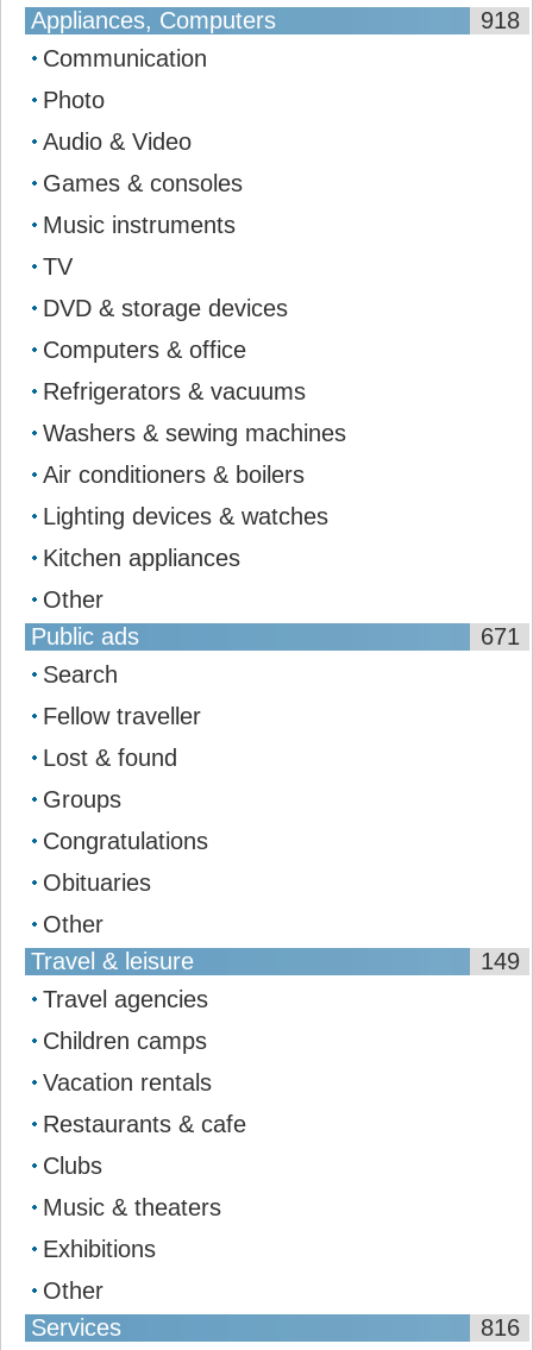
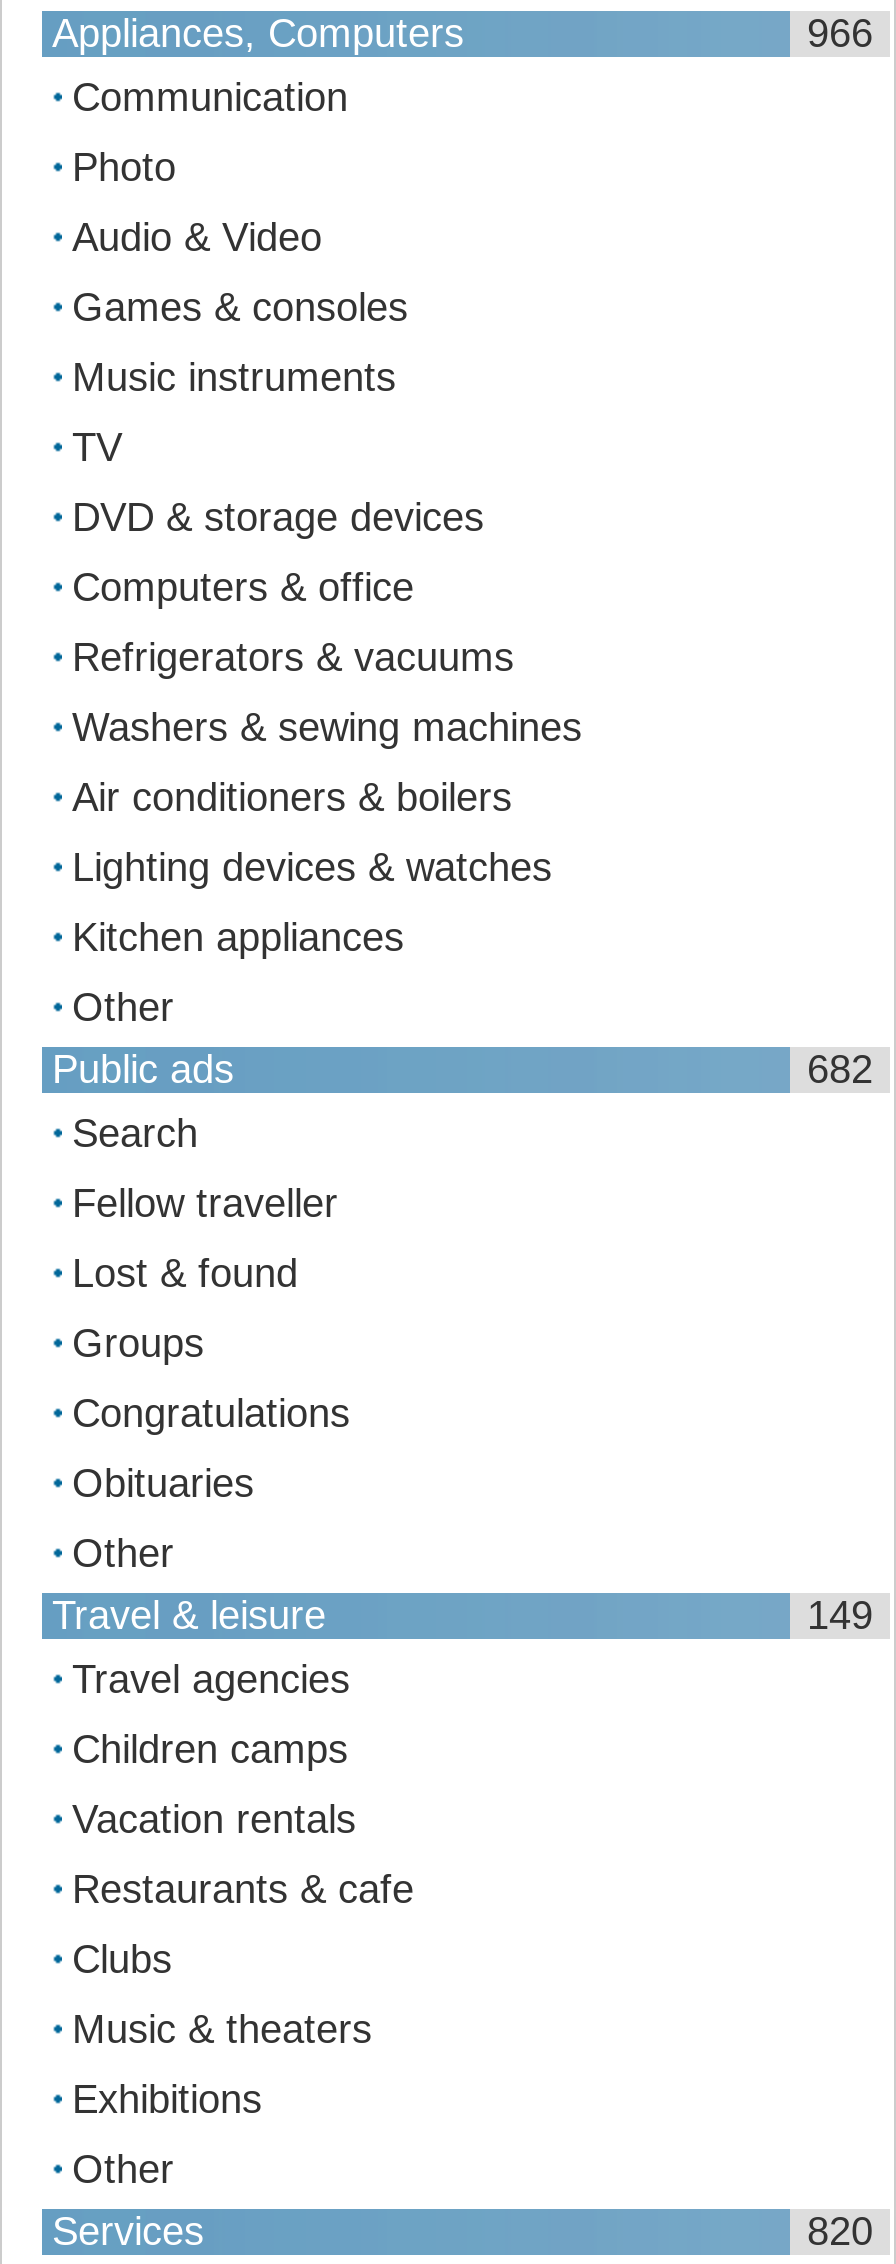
[480,7,519,33] 918 -> [807,11,873,55] 966
[480,623,519,649] 671 -> [807,1047,873,1091] 682
[480,1314,519,1340] 816 -> [807,2209,873,2253] 820

